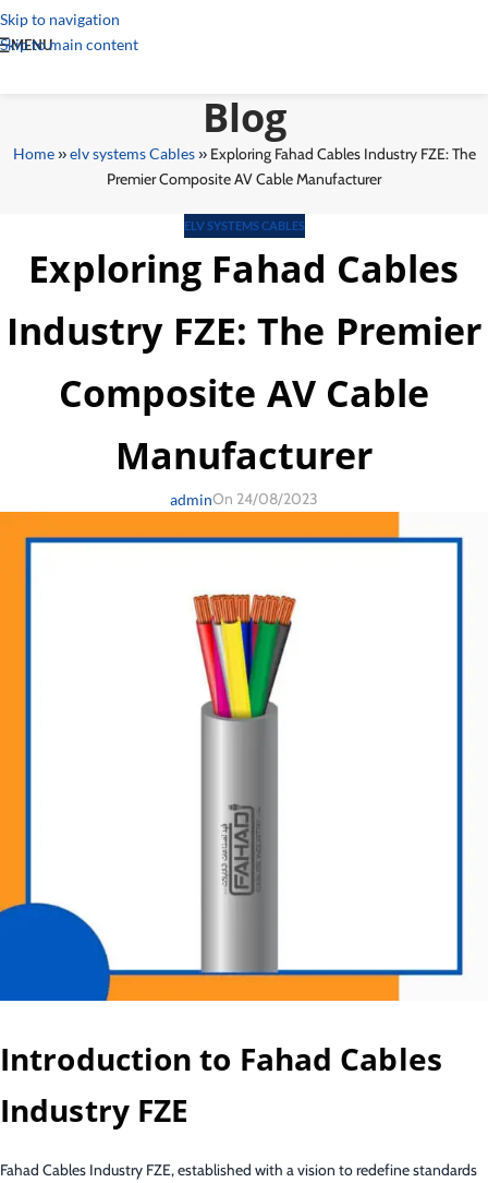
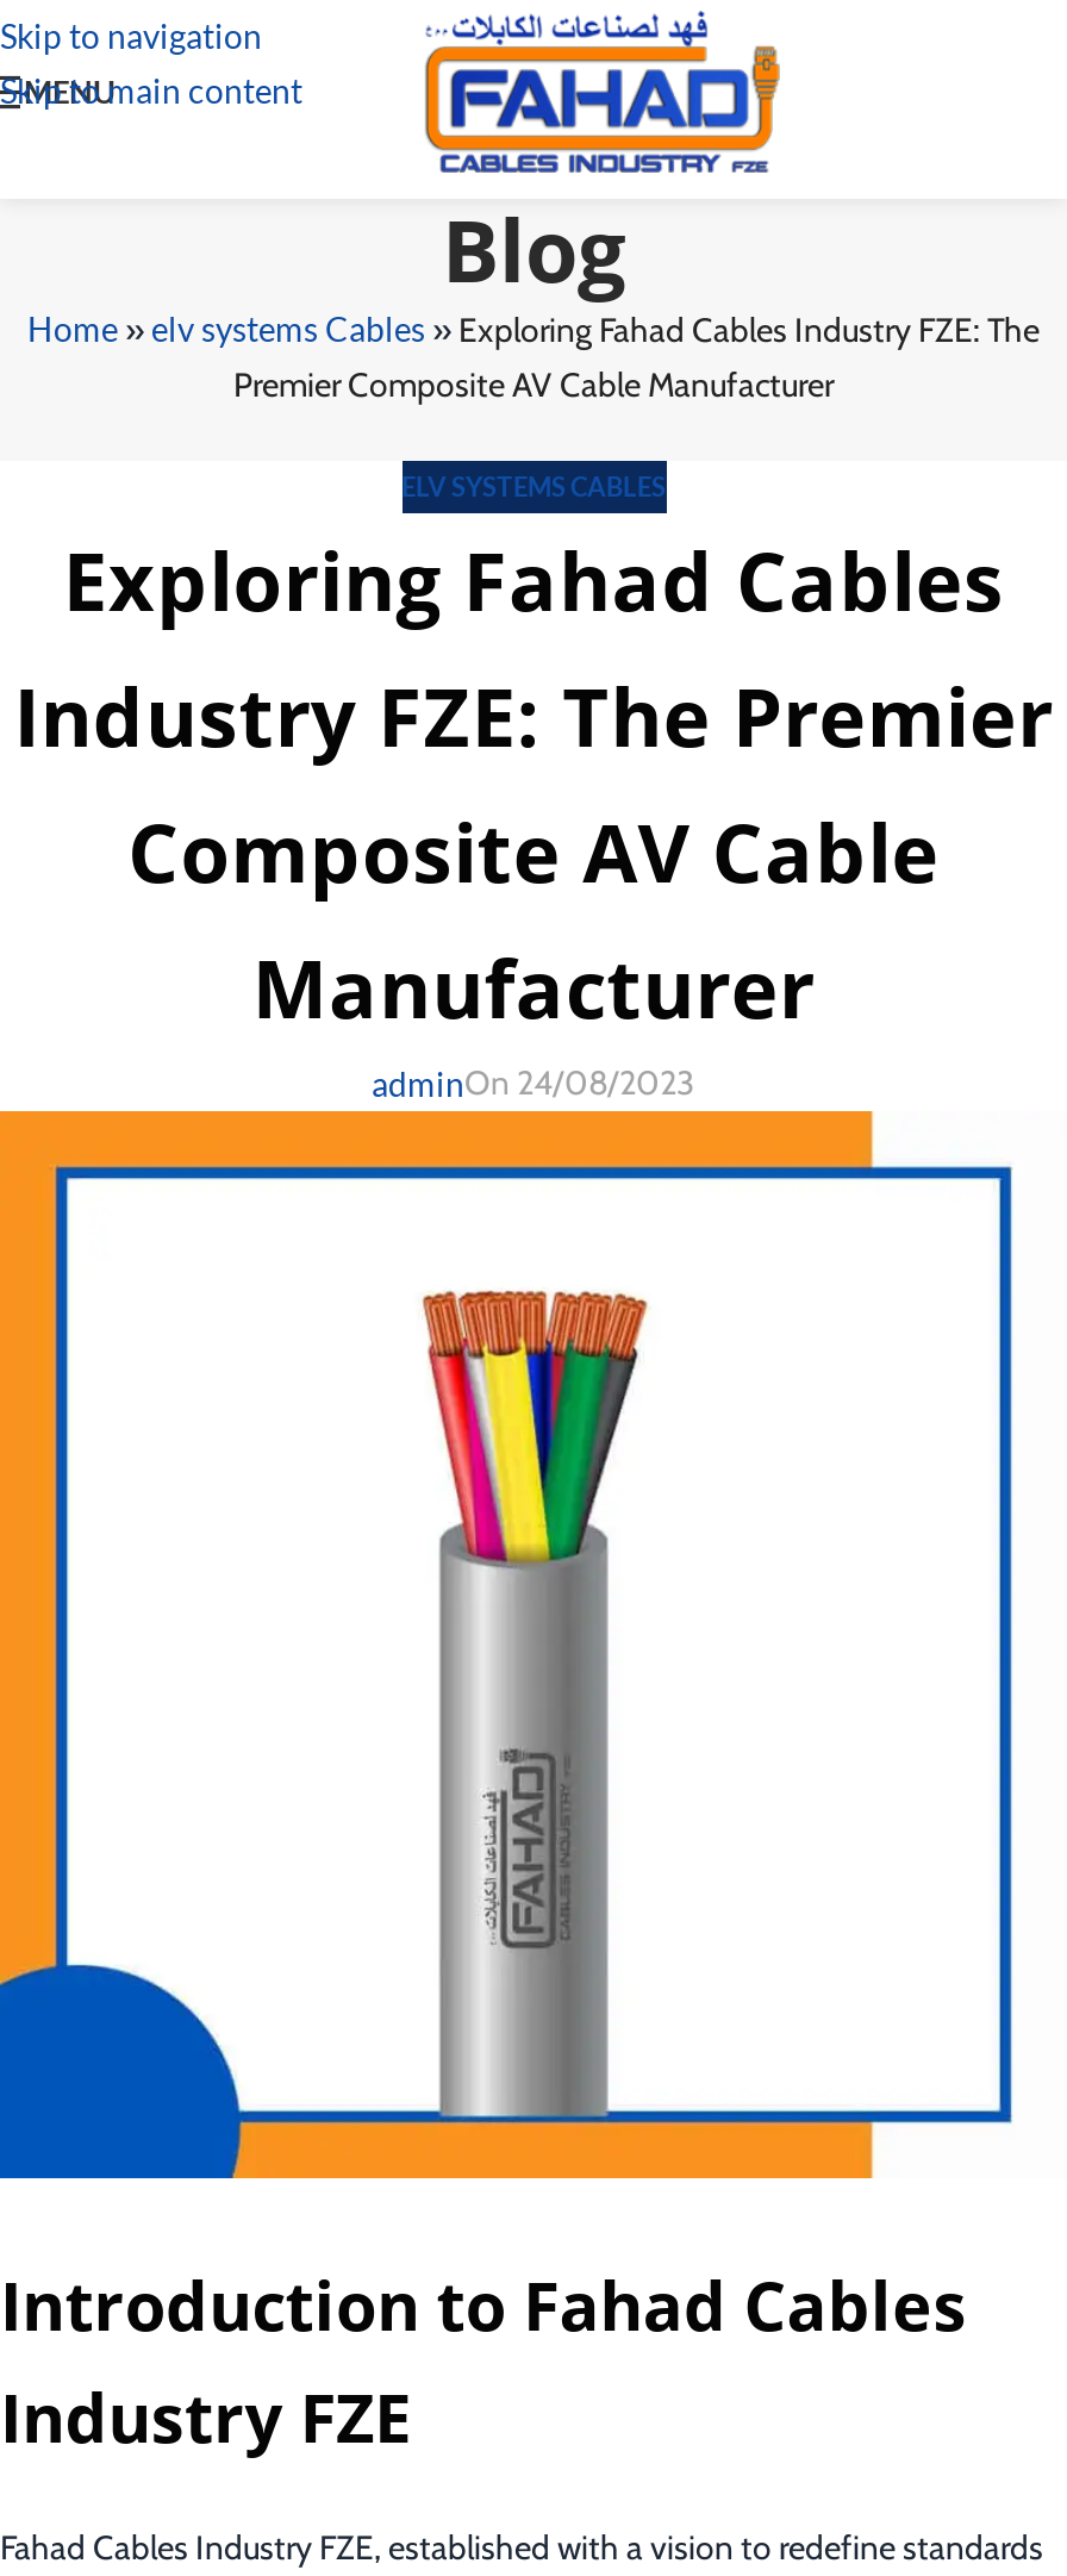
none -> [424,11,781,175] [image]

